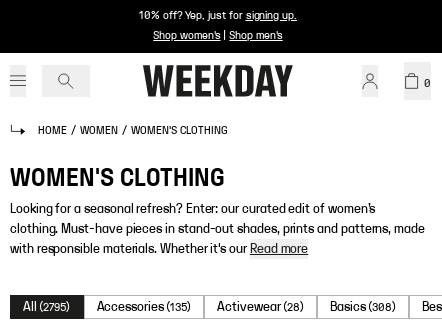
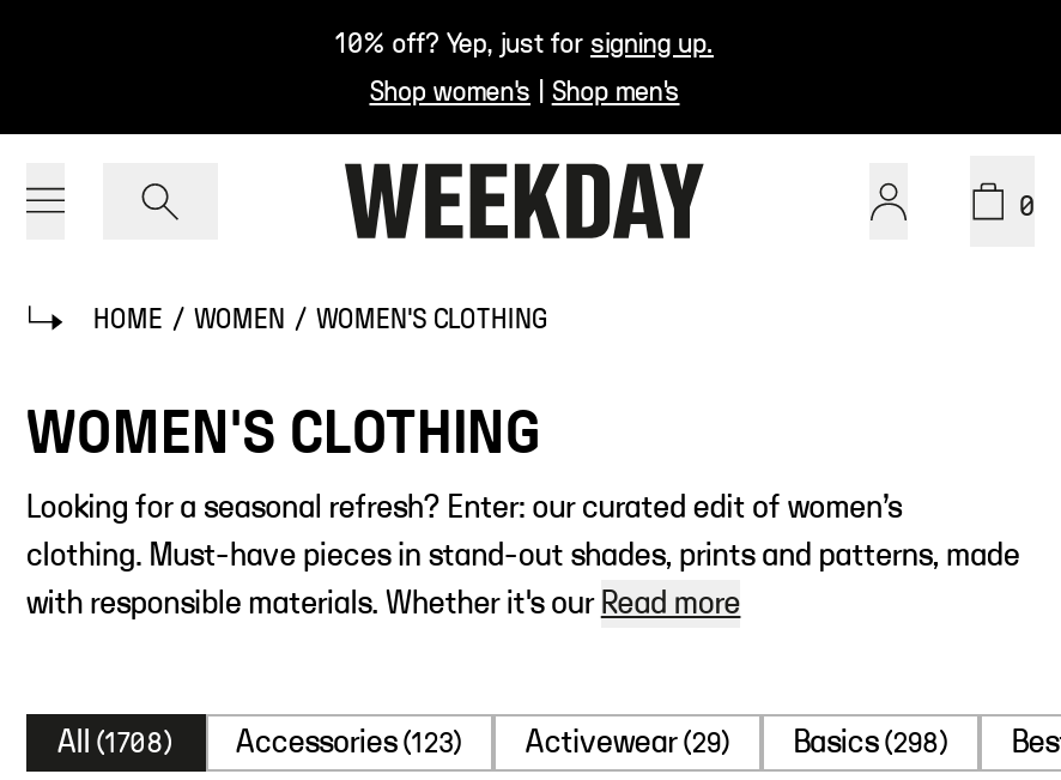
[23,300,70,314] All (2795) -> [57,726,174,760] All (1708)
[96,300,191,314] Accessories (135) -> [236,726,463,760] Accessories (123)
[217,300,304,314] Activewear (28) -> [525,726,731,760] Activewear (29)
[330,300,396,314] Basics (308) -> [793,726,949,760] Basics (298)

